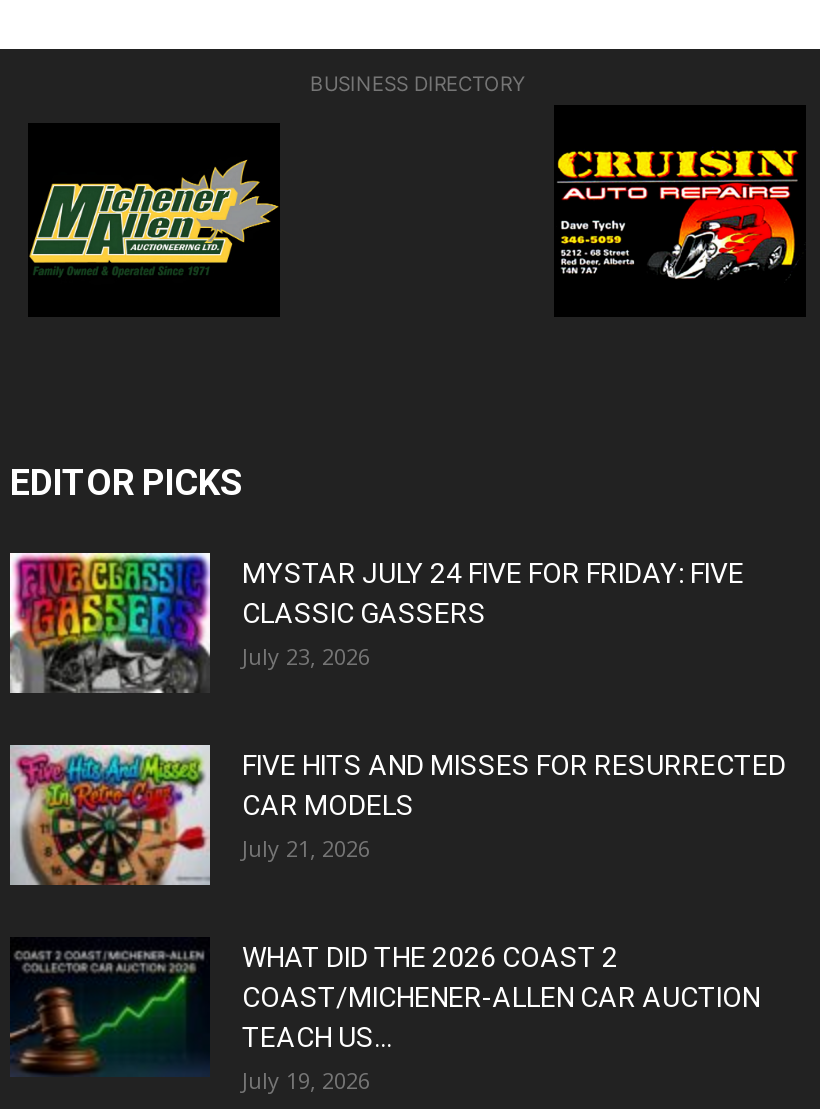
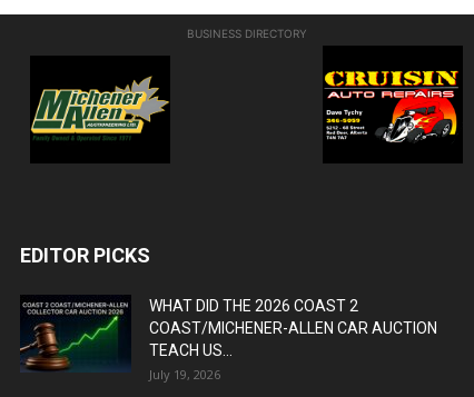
[8,551,786,864] [image] | MYSTAR JULY 24 FIVE FOR FRIDAY: FIVE | CLASSIC GASSERS | July 23, 2026 | FIVE HITS AND MISSES FOR RESURRECTED | CAR MODELS | July 21, 2026 -> none
[8,743,212,887] [image] -> none

